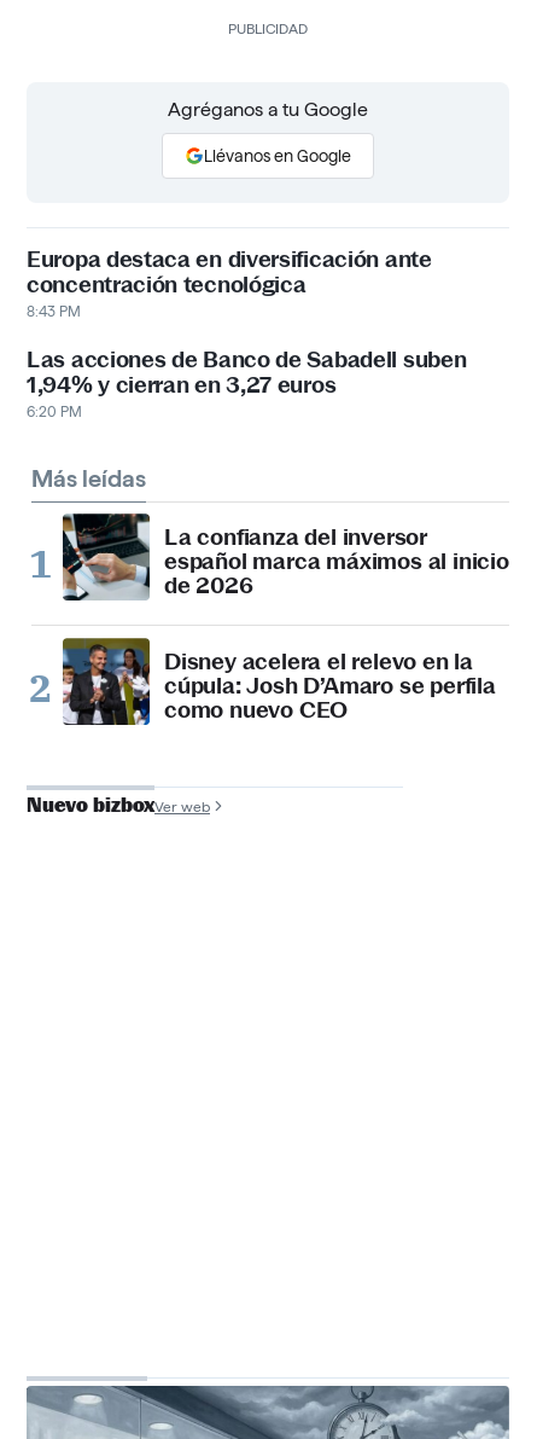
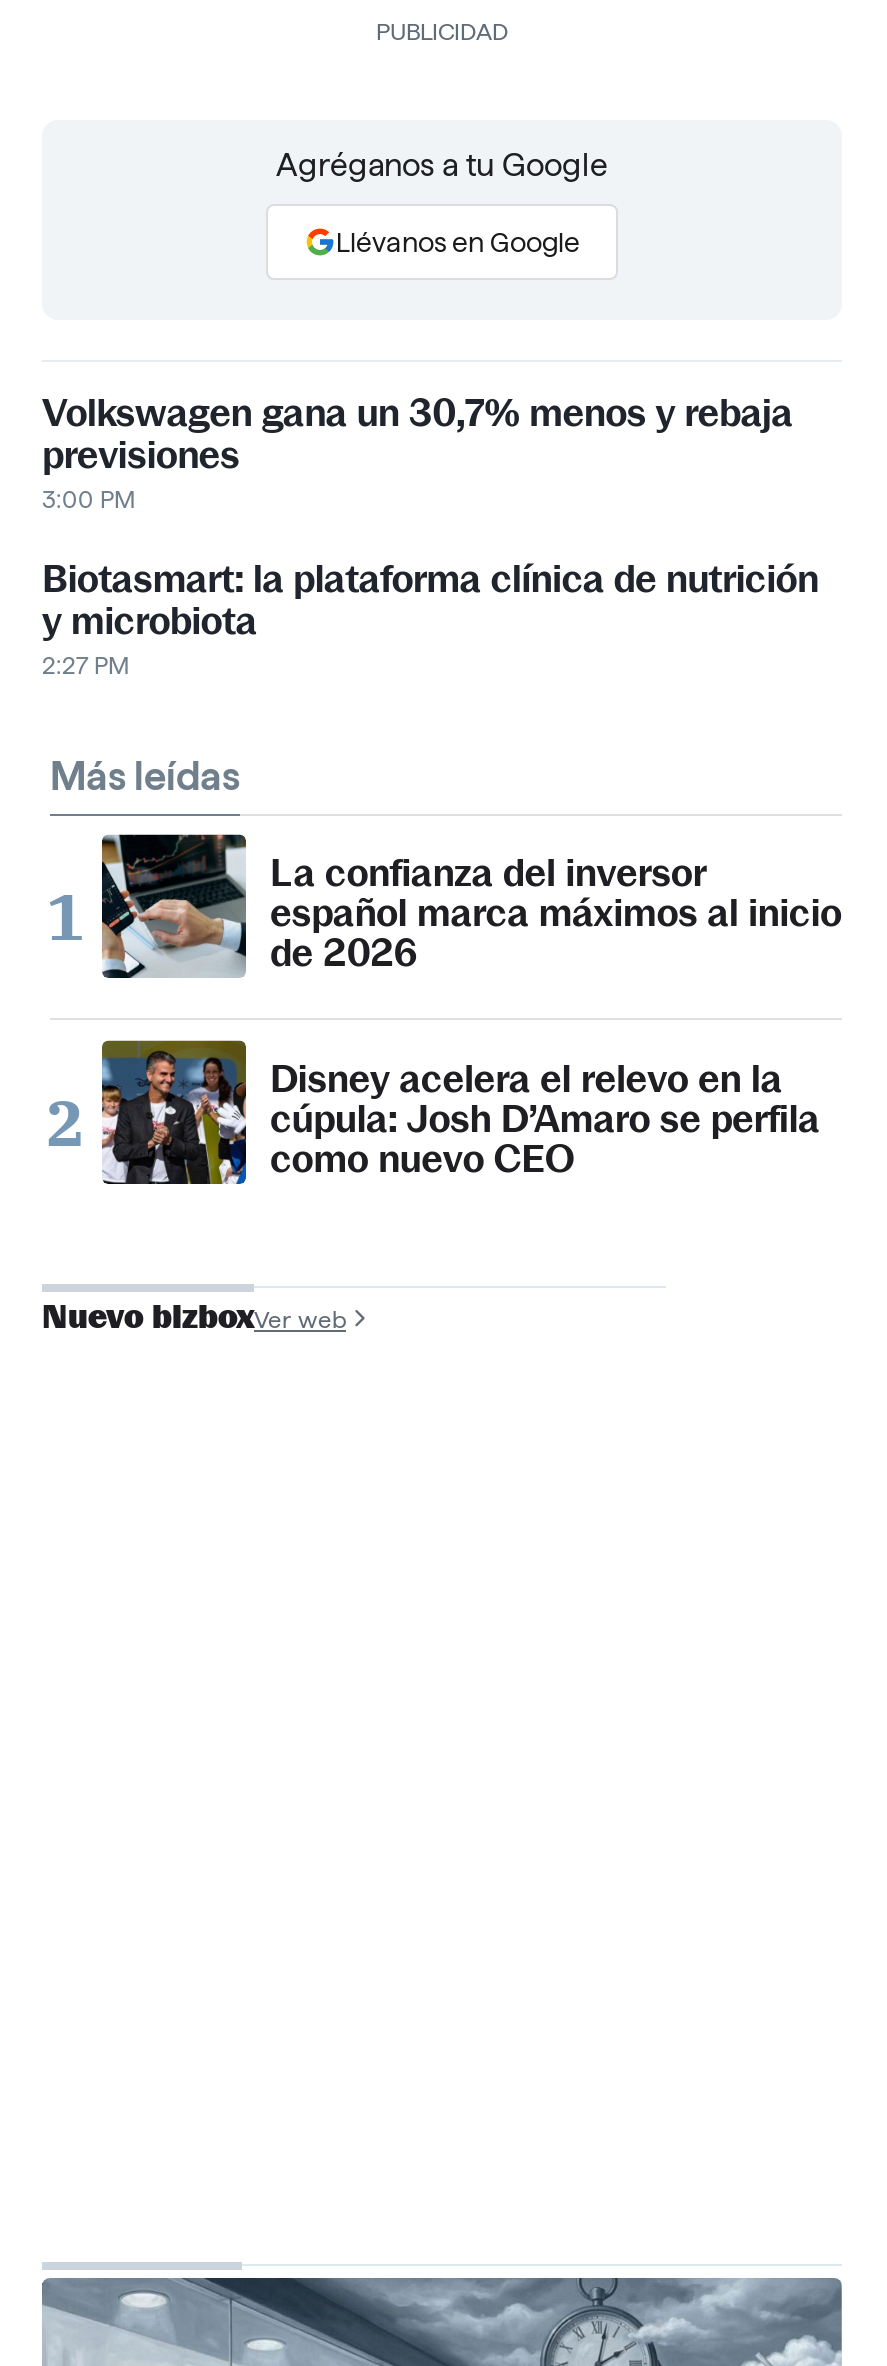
[27,246,432,319] Europa destaca en diversificación ante | concentración tecnológica | 8:43 PM -> [42,390,793,512] Volkswagen gana un 30,7% menos y rebaja | previsiones | 3:00 PM
[27,346,466,419] Las acciones de Banco de Sabadell suben | 1,94% y cierran en 3,27 euros | 6:20 PM -> [42,556,818,678] Biotasmart: la plataforma clínica de nutrición | y microbiota | 2:27 PM

